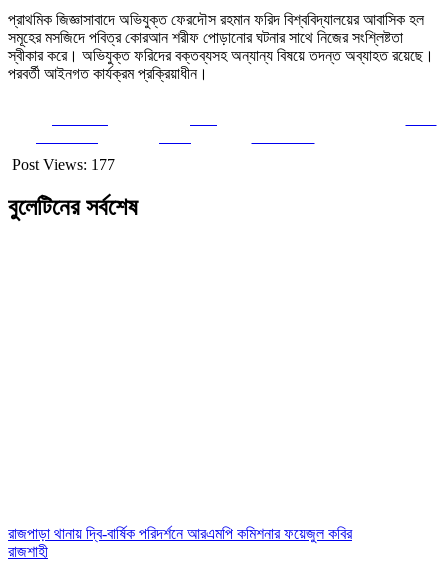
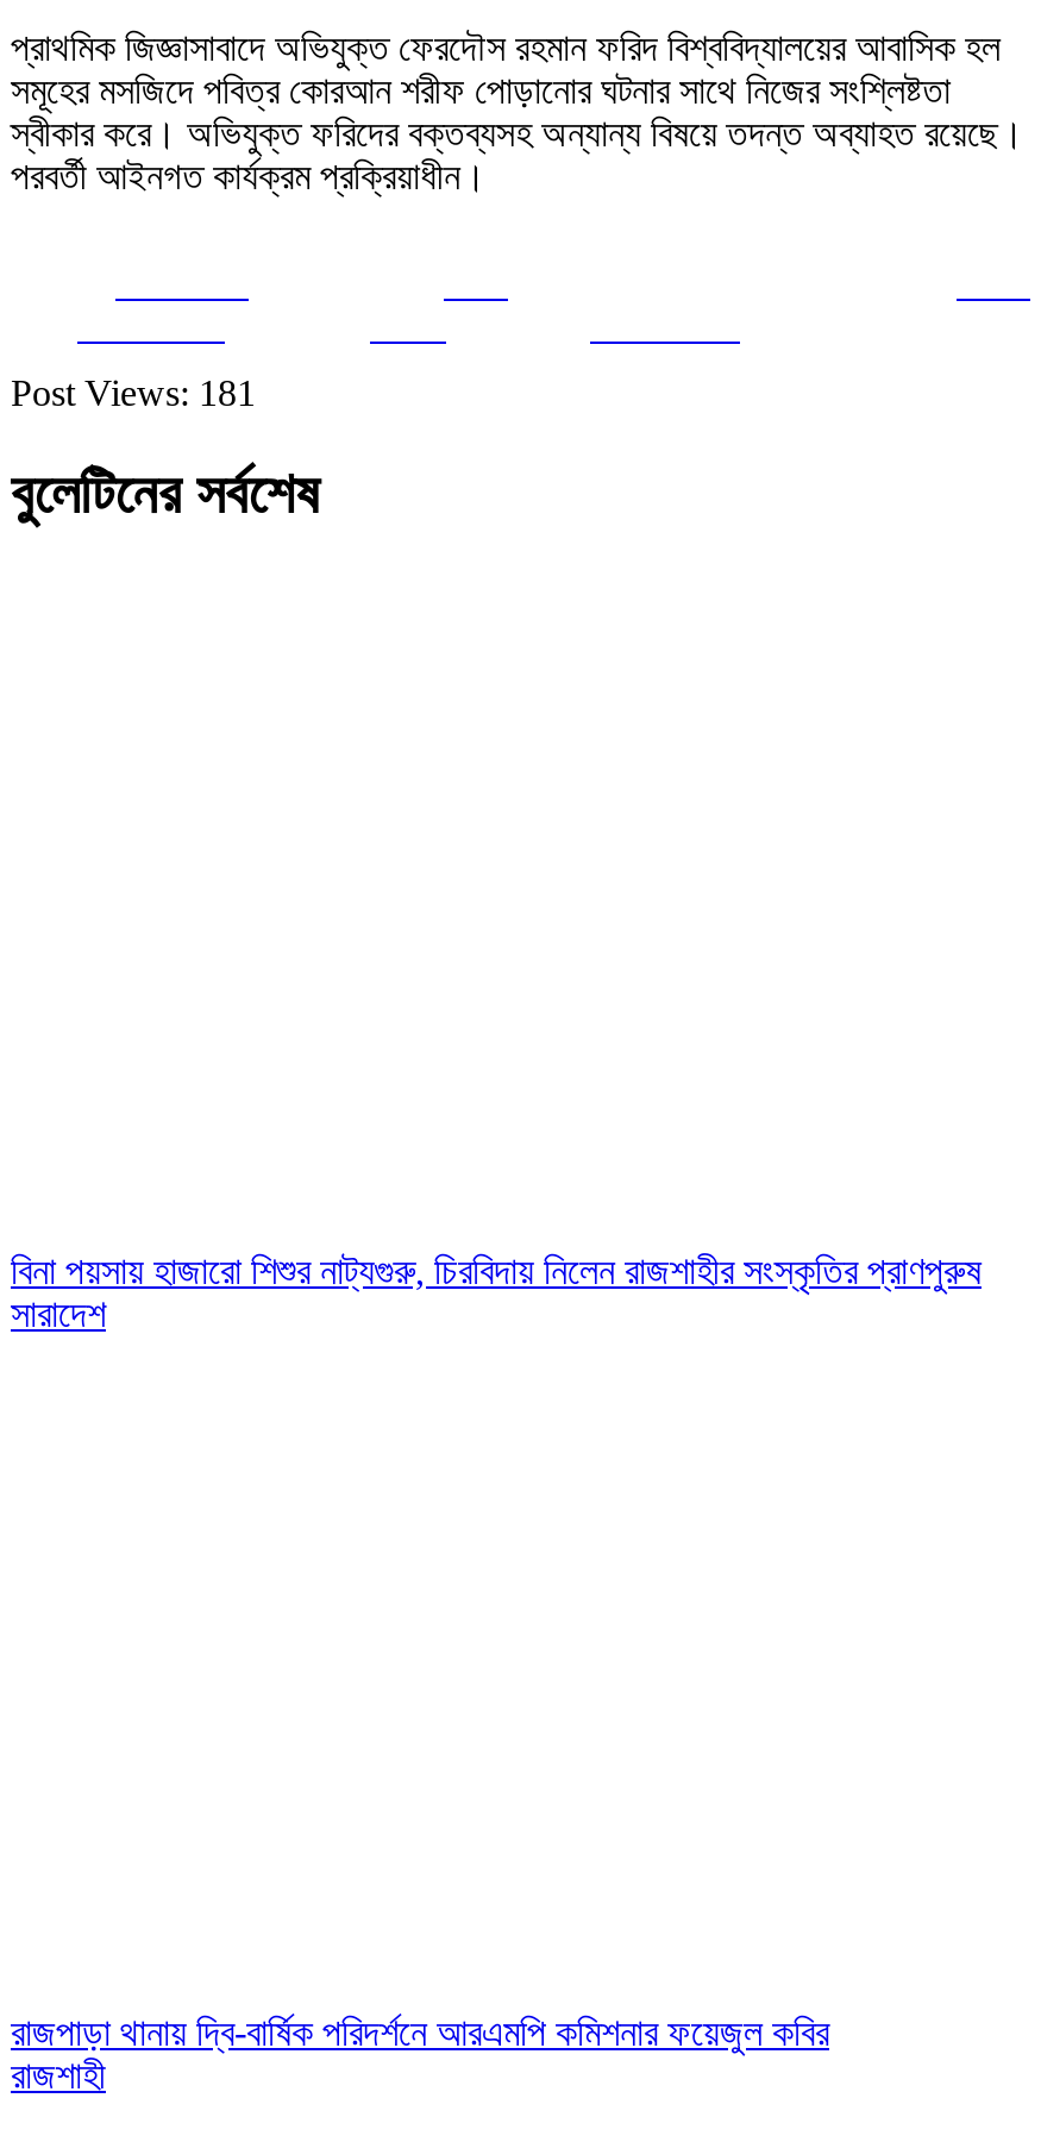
[12,156,115,173] Post Views: 177 -> [11,372,256,413] Post Views: 181
none -> [11,1250,982,1333] বিনা পয়সায় হাজারো শিশুর নাট্যগুরু, চিরবিদায় নিলেন রাজশাহীর সংস্কৃতির প্রাণপুরুষ | সারাদেশ

